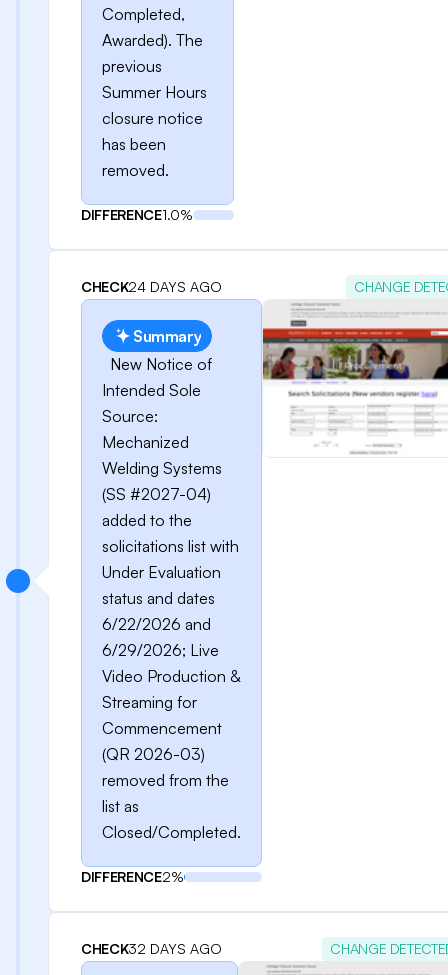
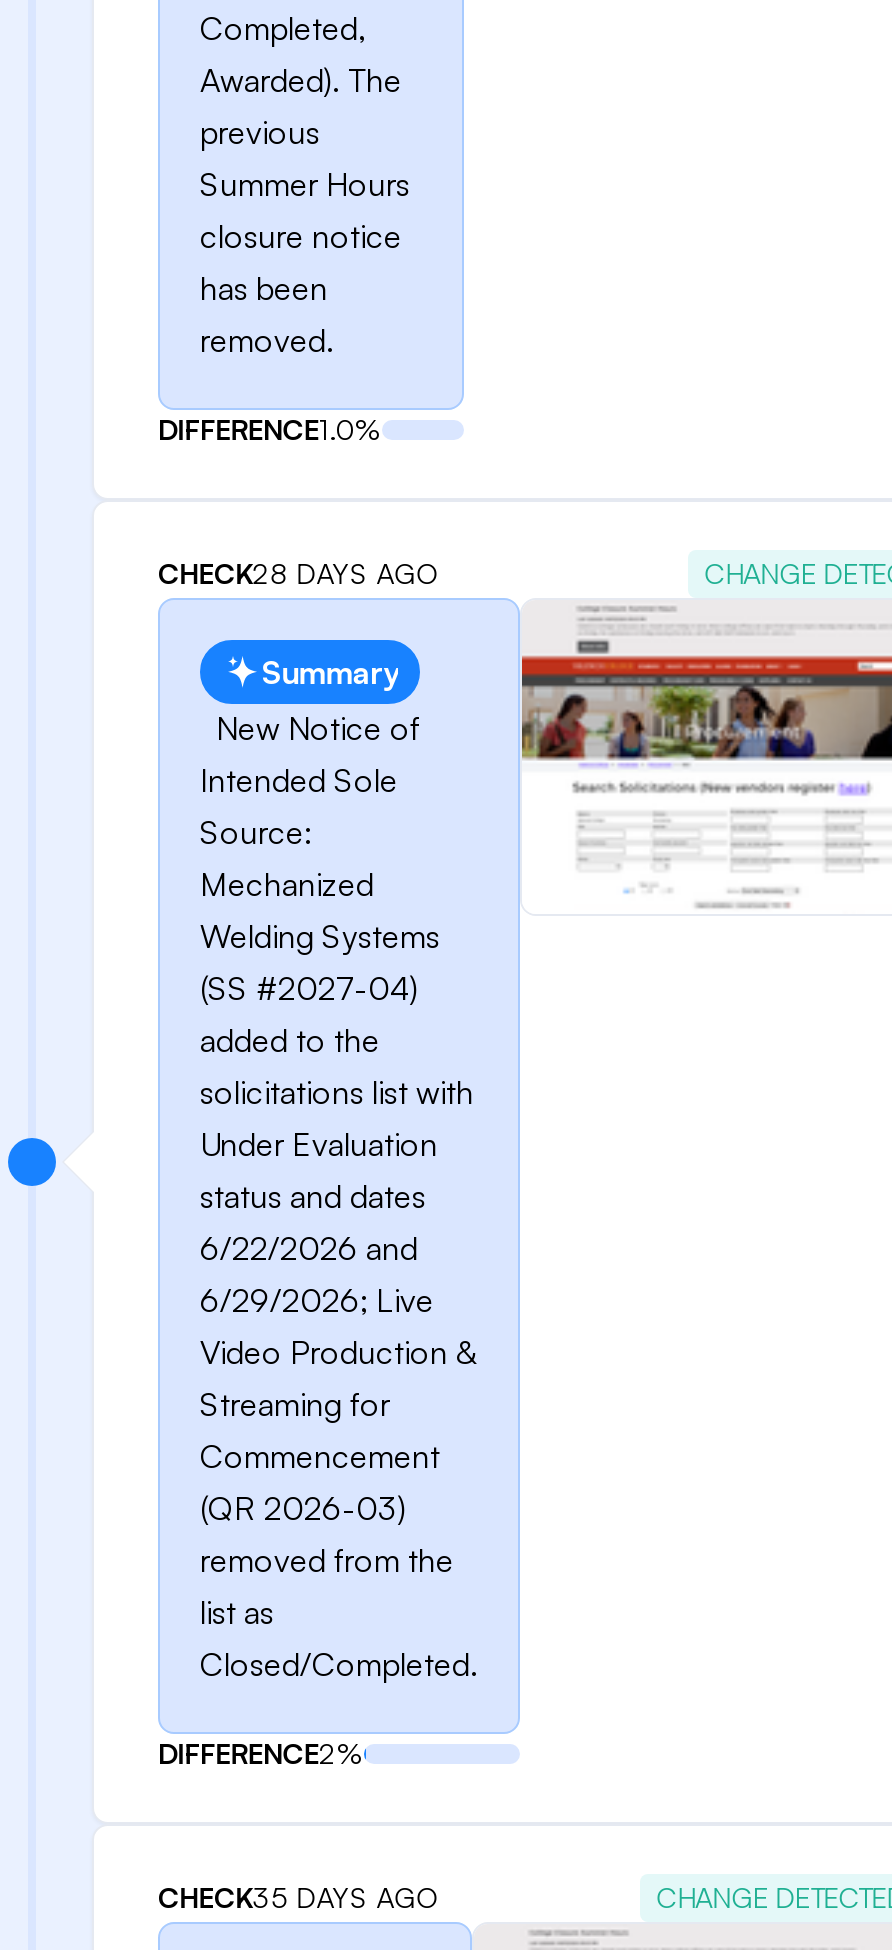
[81,278,222,295] CHECK24 DAYS AGO -> [158,556,440,590] CHECK28 DAYS AGO
[81,940,222,957] CHECK32 DAYS AGO -> [158,1880,440,1914] CHECK35 DAYS AGO

